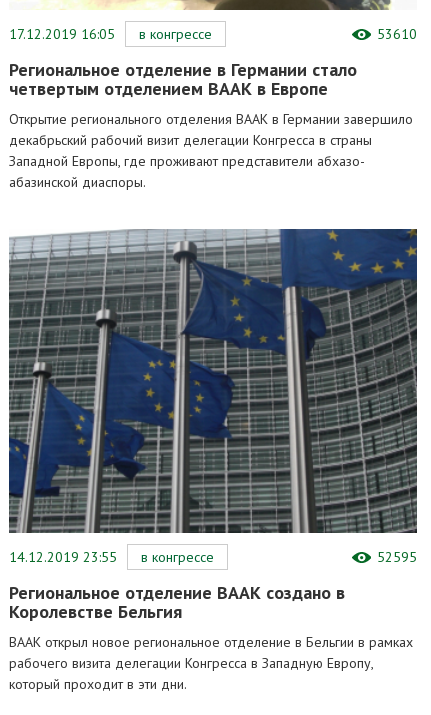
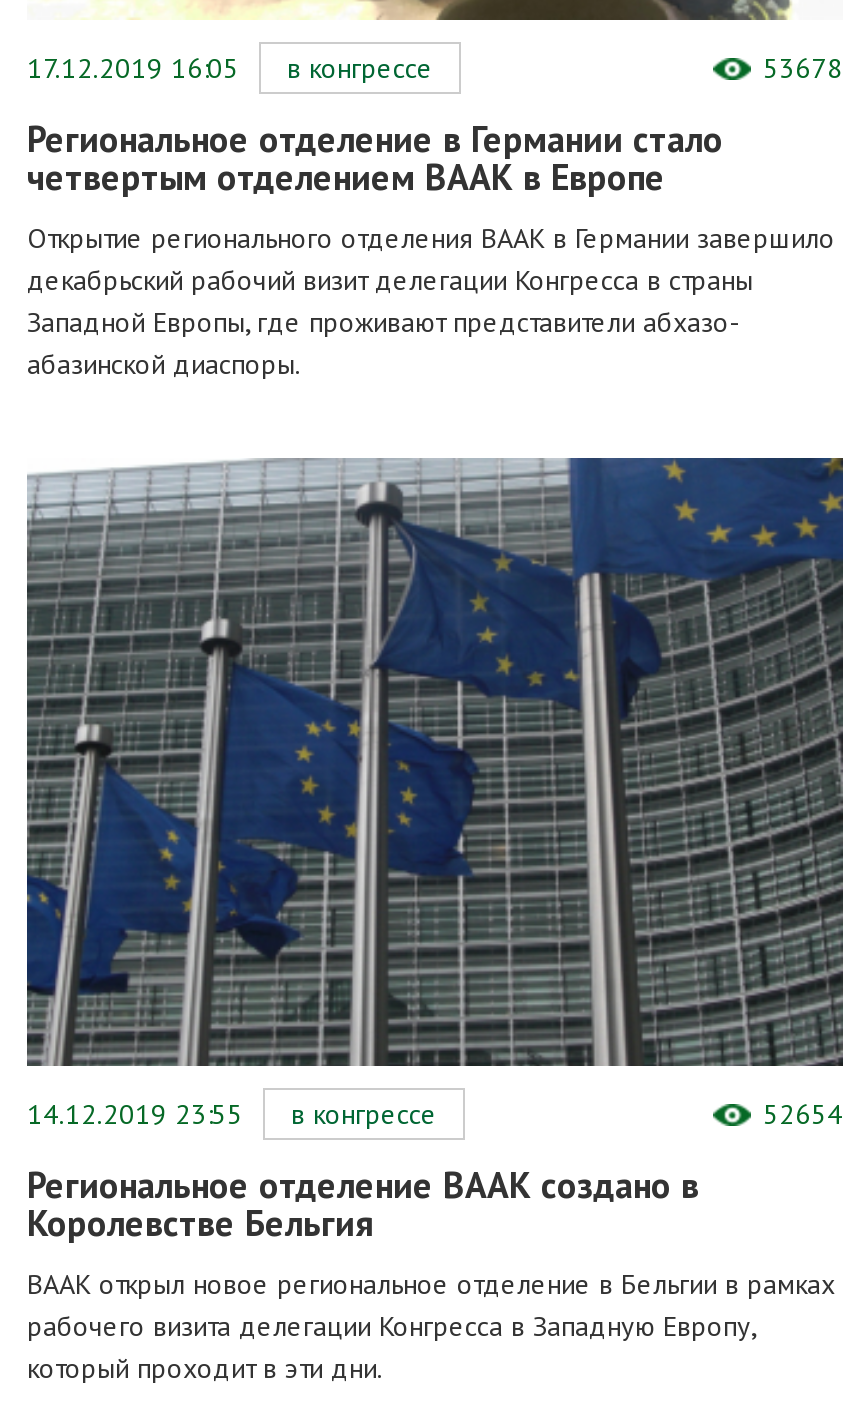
[377,25,417,43] 53610 -> [763,51,843,87] 53678
[377,548,417,566] 52595 -> [763,1096,843,1132] 52654

